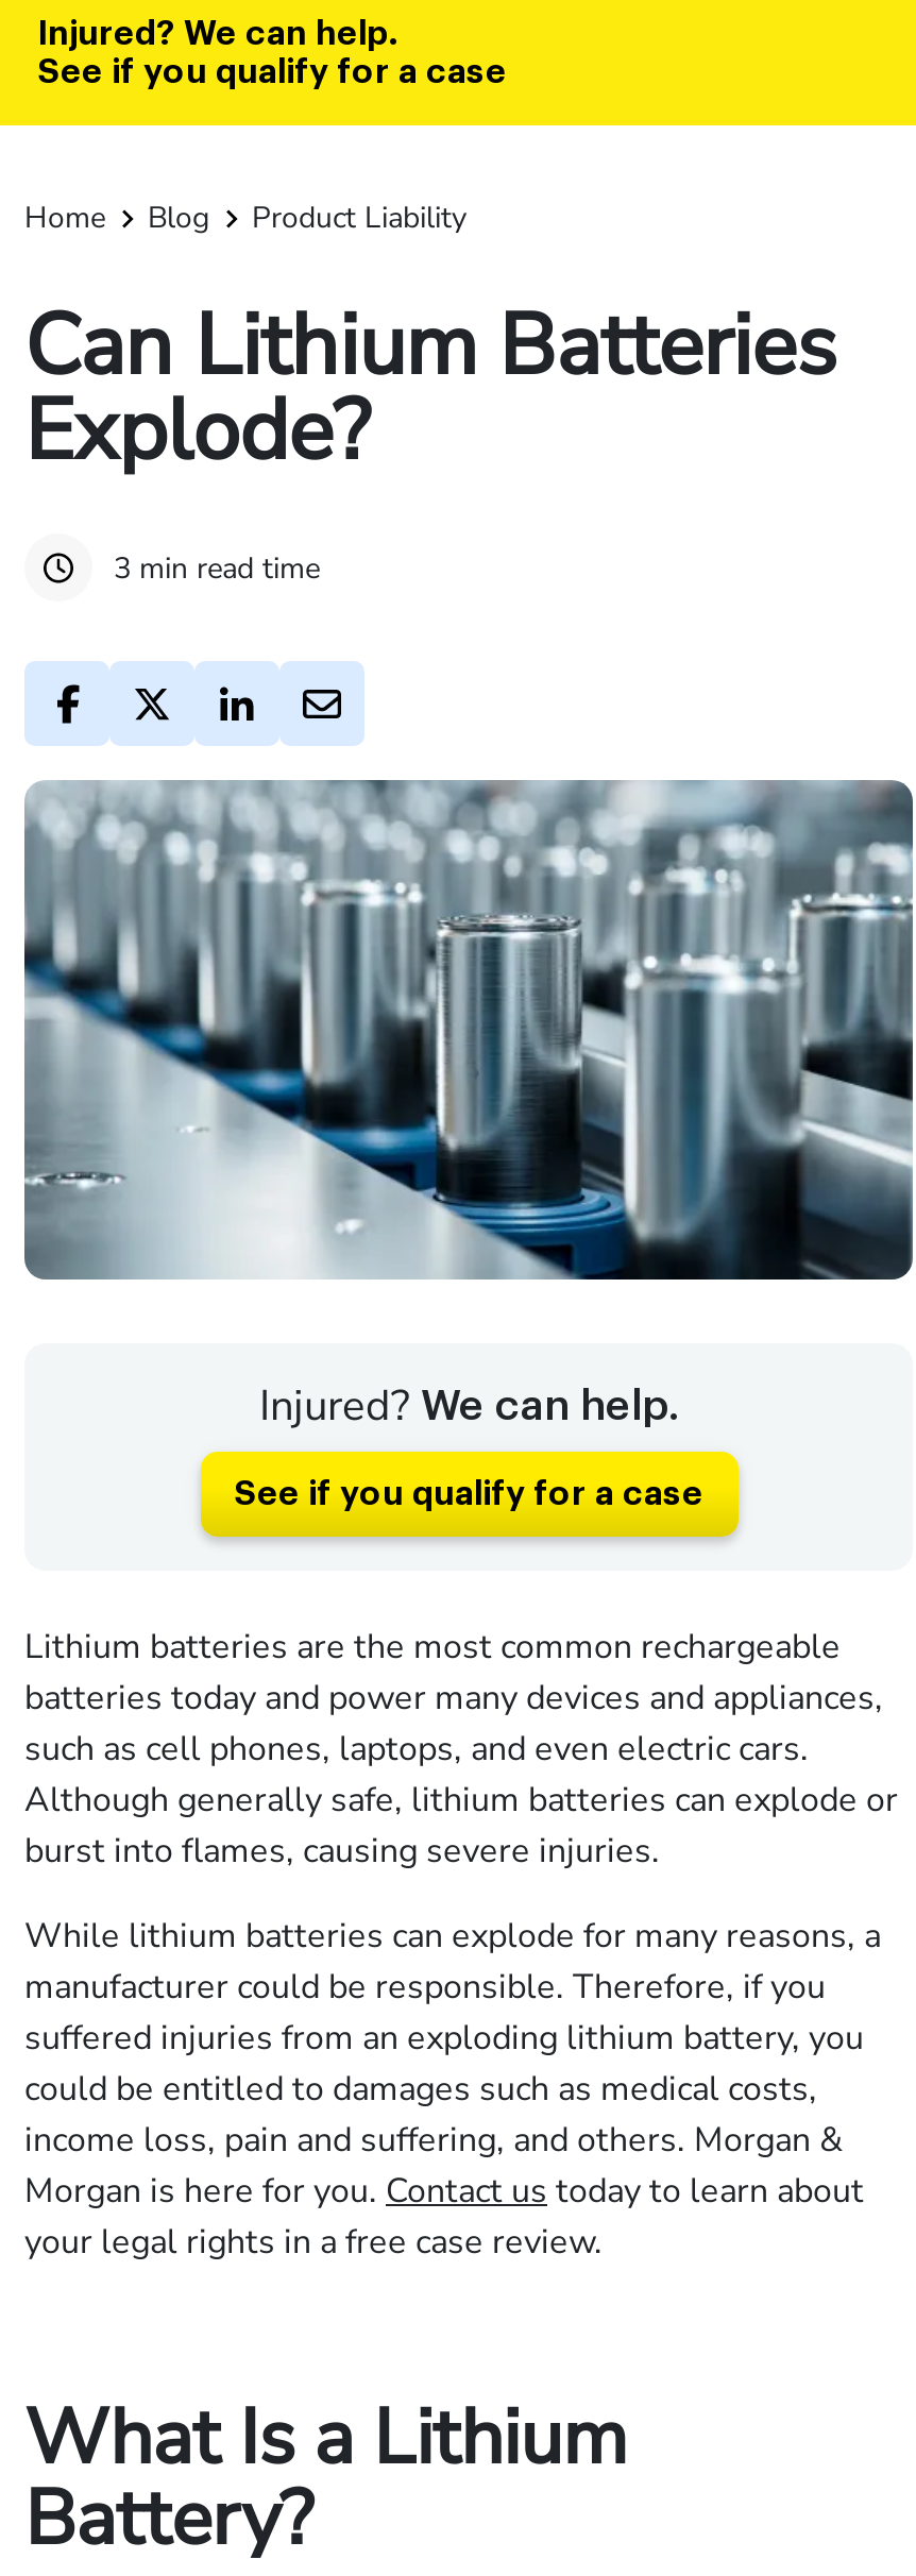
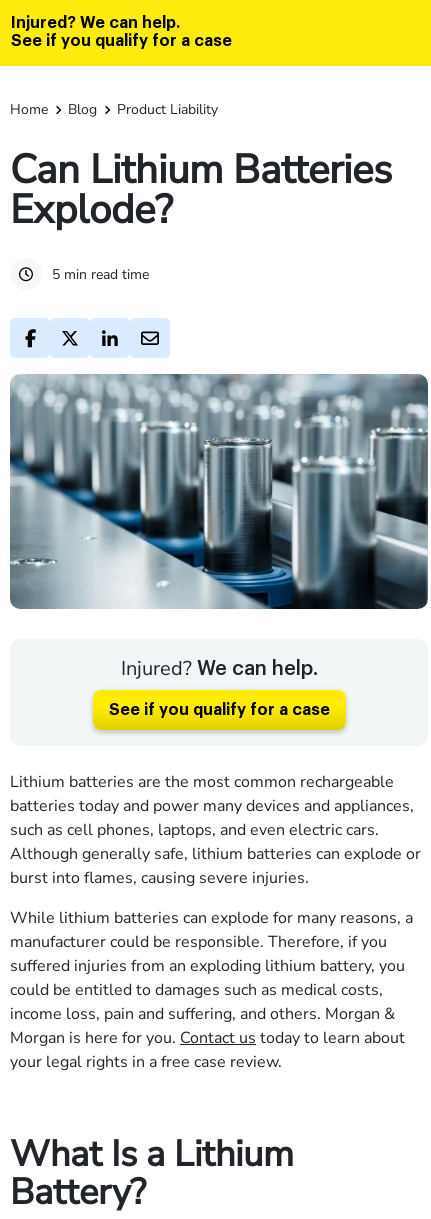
[114,547,320,588] 3 min read time -> [52,264,149,283] 5 min read time

